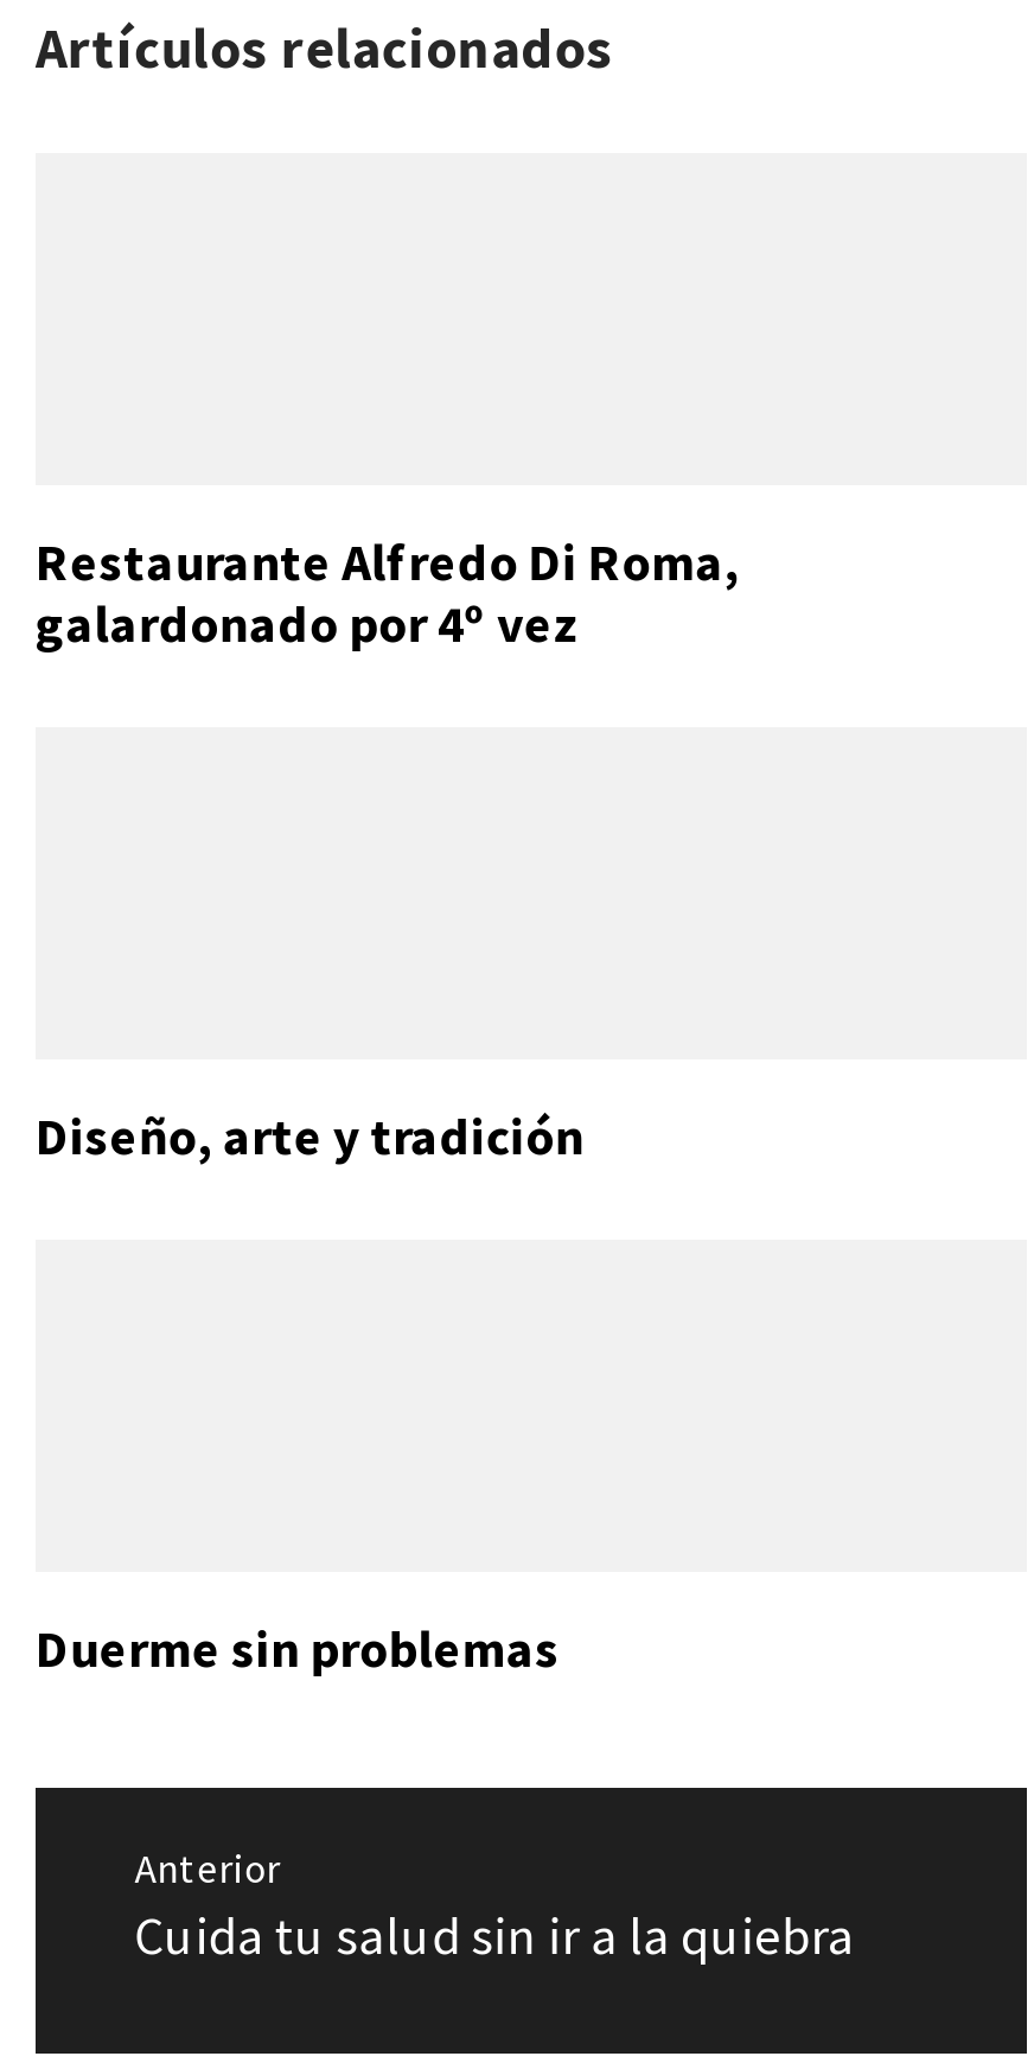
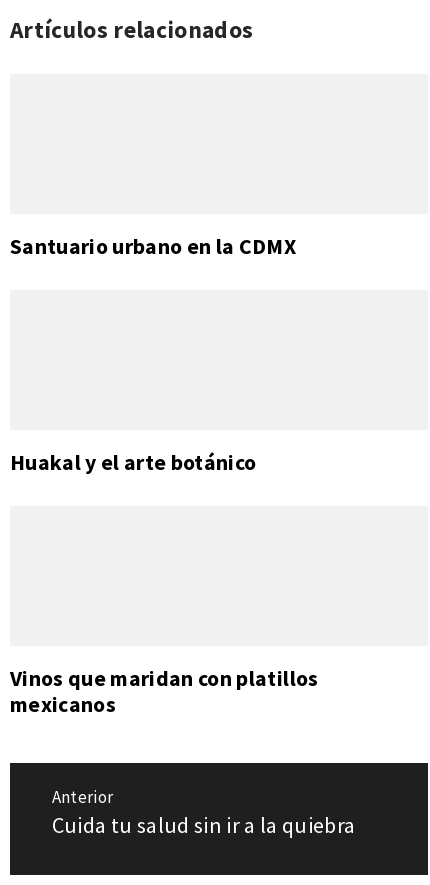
[36,530,739,656] Restaurante Alfredo Di Roma, | galardonado por 4º vez -> [10,233,296,260] Santuario urbano en la CDMX
[36,1104,584,1168] Diseño, arte y tradición -> [10,449,256,476] Huakal y el arte botánico
[36,1617,559,1681] Duerme sin problemas -> [10,665,318,718] Vinos que maridan con platillos | mexicanos

